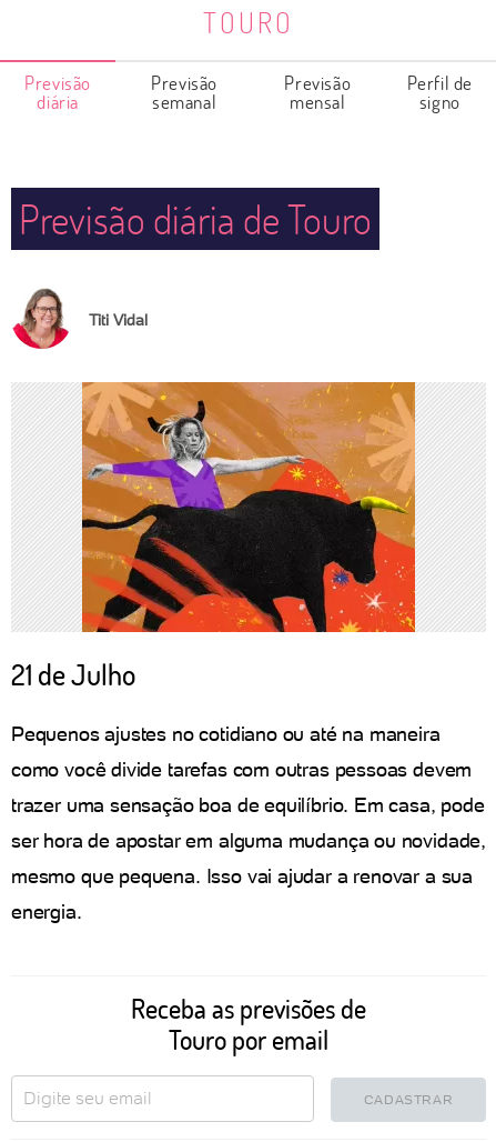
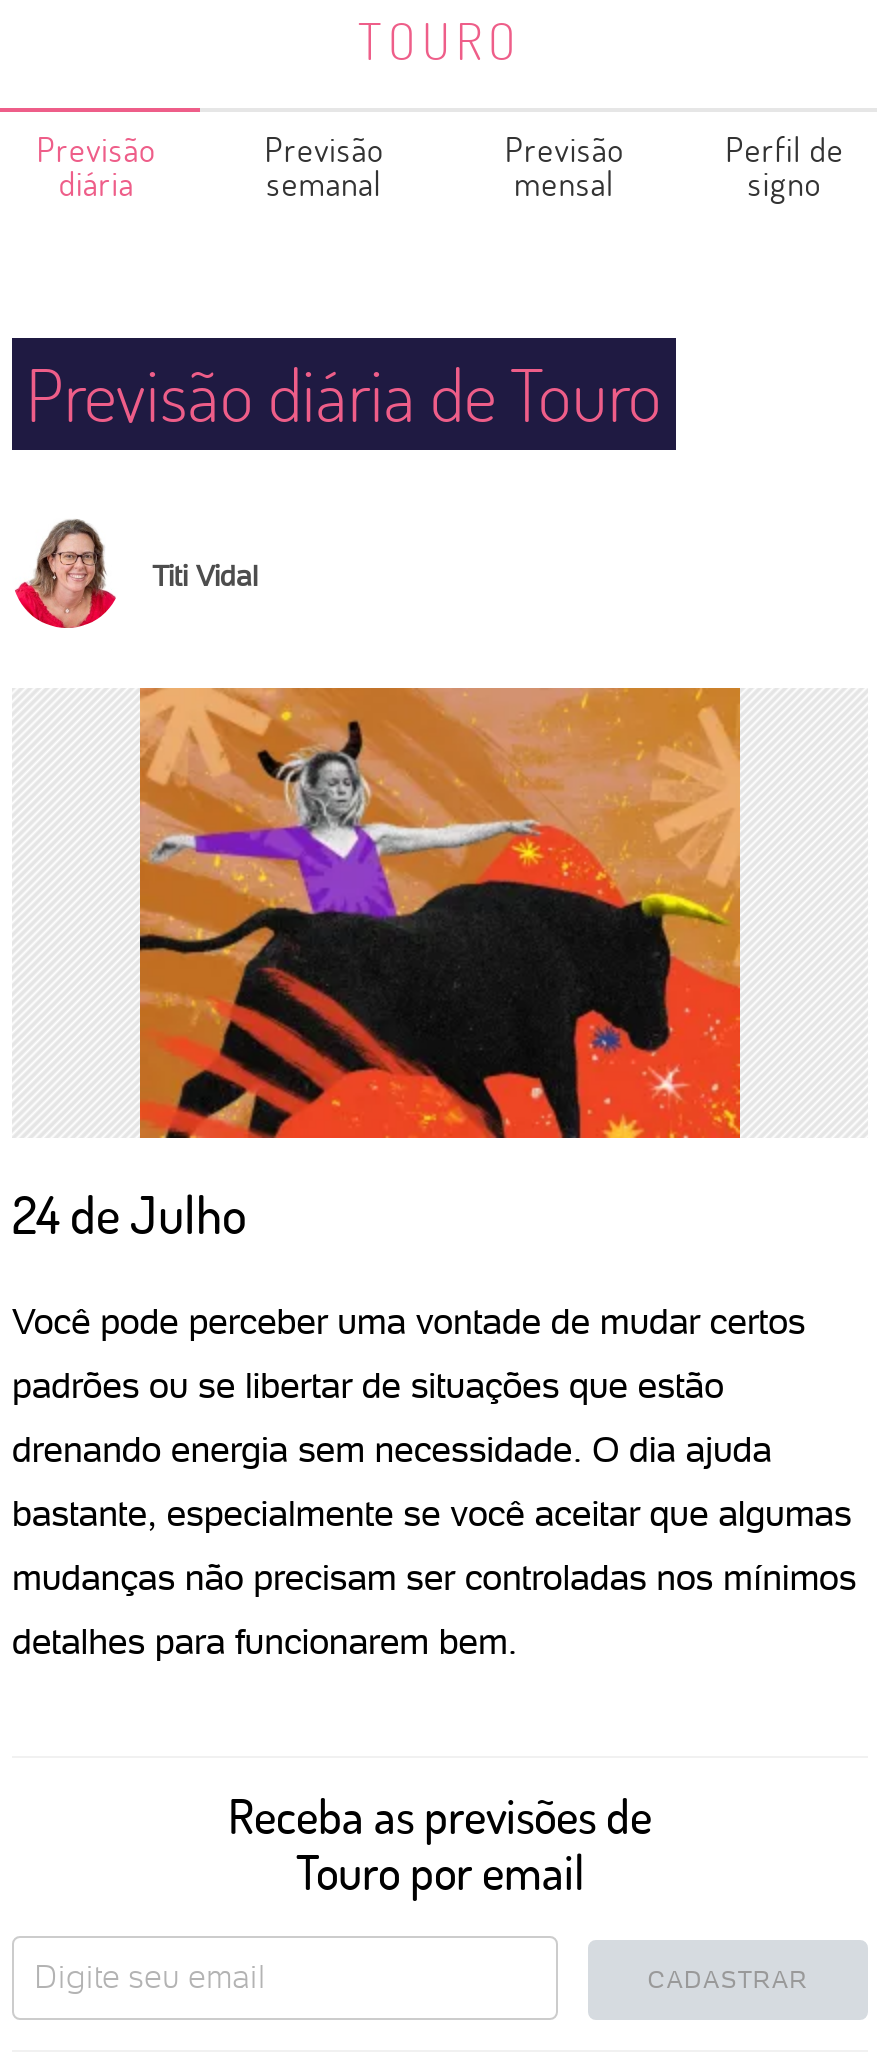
[11,655,135,693] 21 de Julho -> [12,1180,246,1248] 24 de Julho
[11,722,440,745] Pequenos ajustes no cotidiano ou até na maneira -> [12,1300,805,1342] Você pode perceber uma vontade de mudar certos
[11,758,472,781] como você divide tarefas com outras pessoas devem -> [12,1364,724,1406] padrões ou se libertar de situações que estão
[11,793,484,817] trazer uma sensação boa de equilíbrio. Em casa, pode -> [12,1428,772,1470] drenando energia sem necessidade. O dia ajuda
[11,829,486,852] ser hora de apostar em alguma mudança ou novidade, -> [12,1492,852,1534] bastante, especialmente se você aceitar que algumas
[11,864,473,888] mesmo que pequena. Isso vai ajudar a renovar a sua -> [12,1556,856,1598] mudanças não precisam ser controladas nos mínimos
[11,900,82,923] energia. -> [12,1620,517,1662] detalhes para funcionarem bem.

